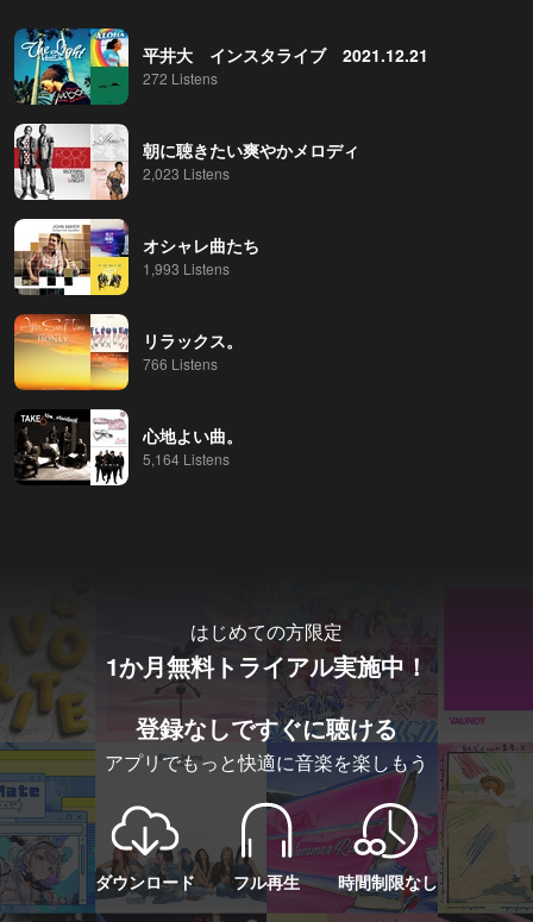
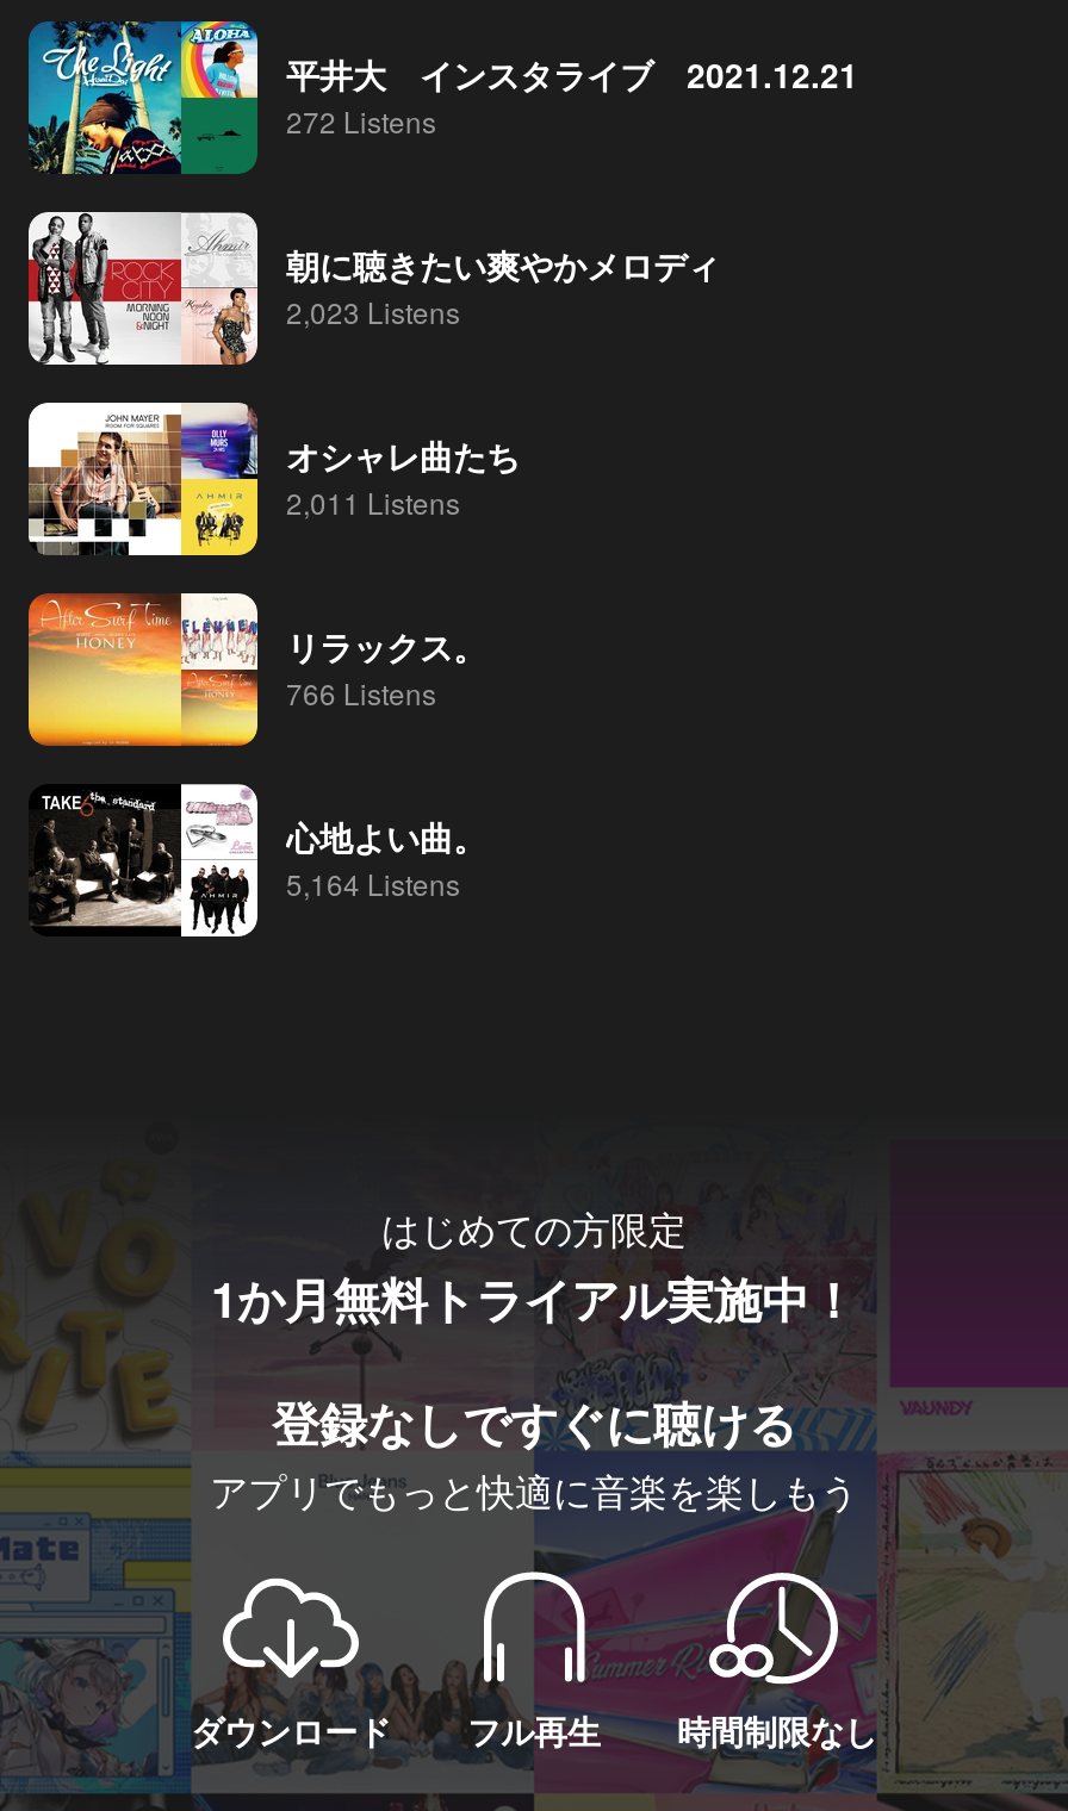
[143,258,230,279] 1,993 Listens -> [286,482,460,522] 2,011 Listens

